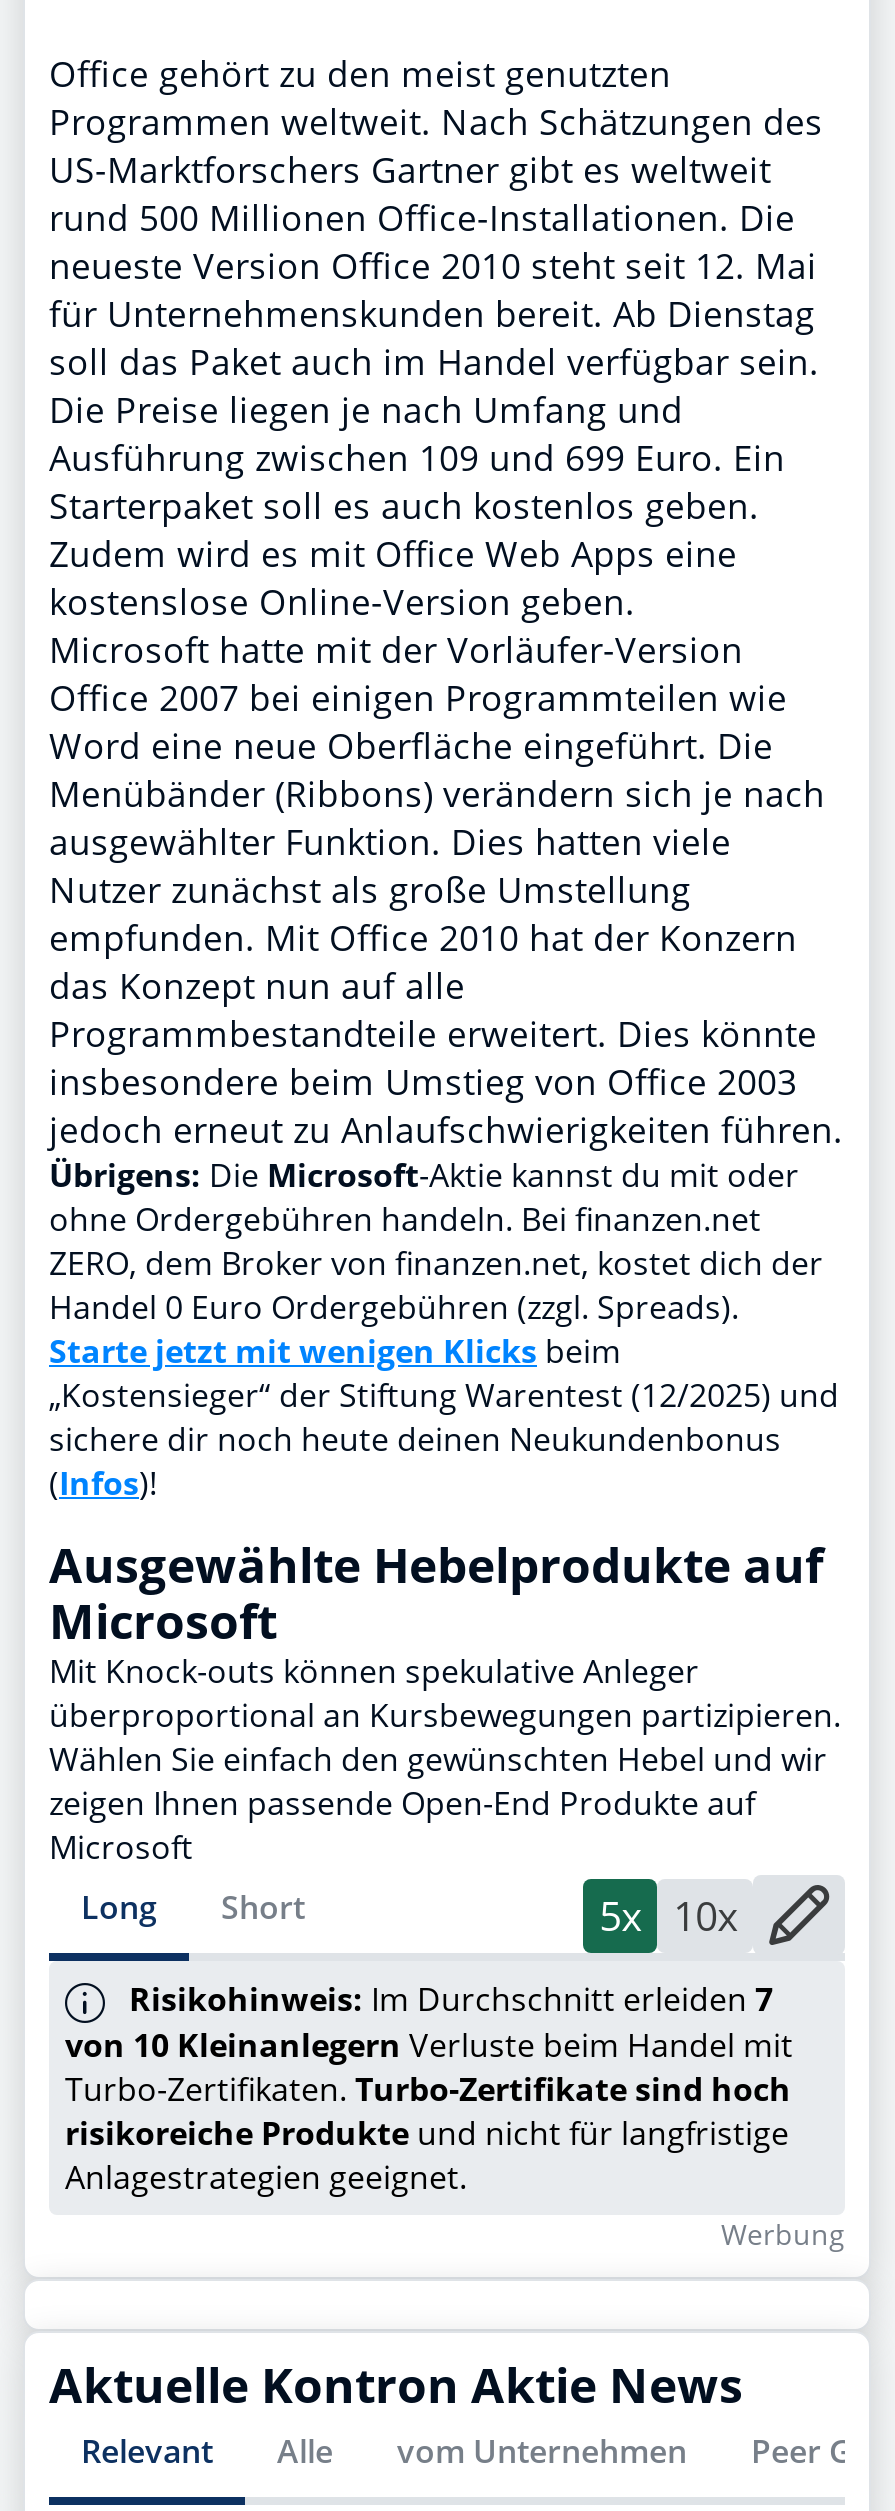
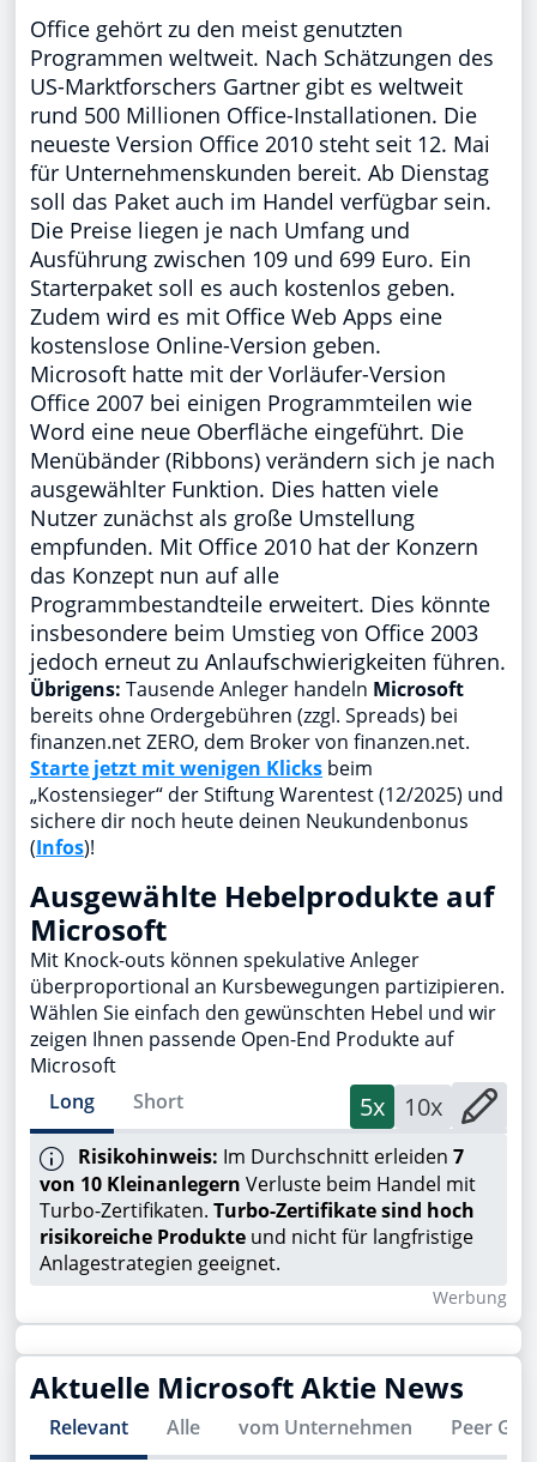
[49,1153,823,1329] Übrigens: Die Microsoft-Aktie kannst du mit oder | ohne Ordergebühren handeln. Bei finanzen.net | ZERO, dem Broker von finanzen.net, kostet dich der | Handel 0 Euro Ordergebühren (zzgl. Spreads). -> [30,676,470,755] Übrigens: Tausende Anleger handeln Microsoft | bereits ohne Ordergebühren (zzgl. Spreads) bei | finanzen.net ZERO, dem Broker von finanzen.net.
[49,2350,743,2416] Aktuelle Kontron Aktie News -> [30,1367,464,1407] Aktuelle Microsoft Aktie News

